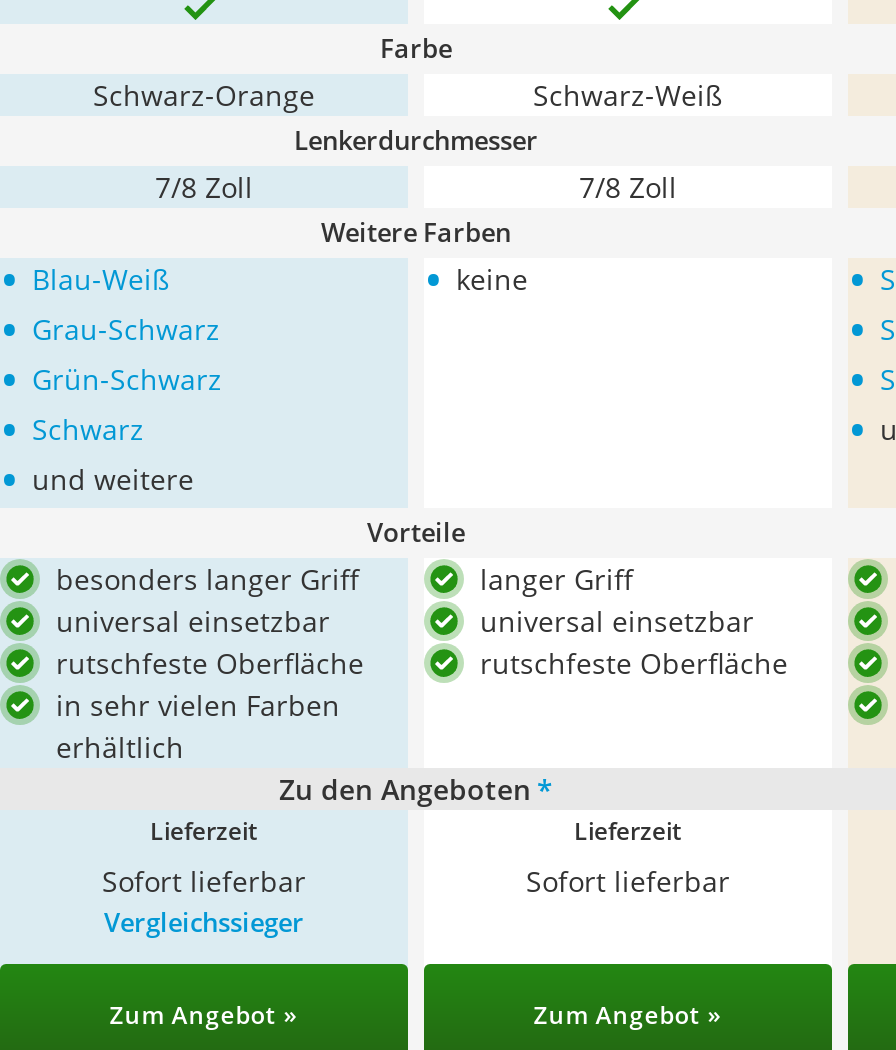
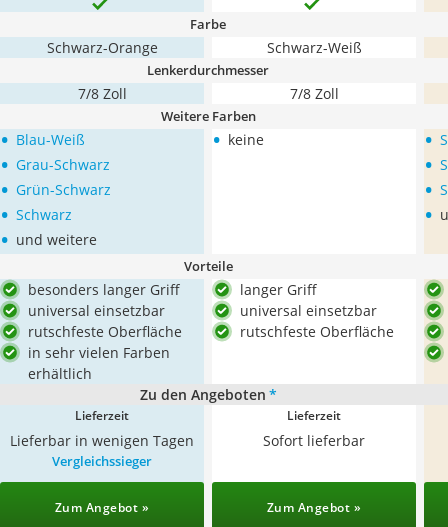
[102,862,306,900] Sofort lieferbar -> [10,431,194,450] Lieferbar in wenigen Tagen

